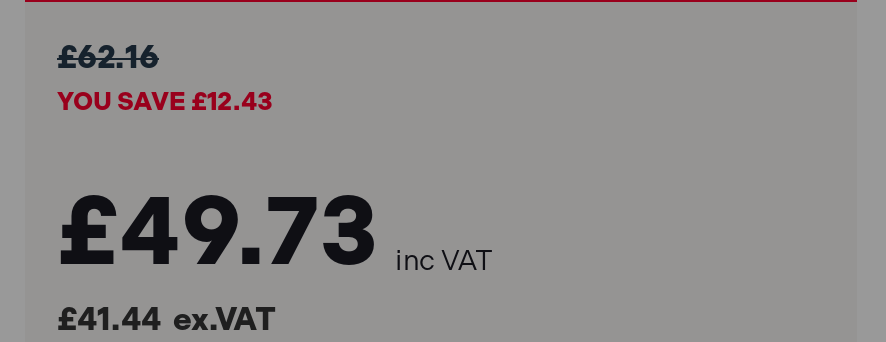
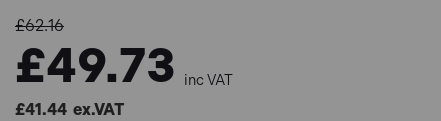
[57,85,273,115] YOU SAVE £12.43 -> none

